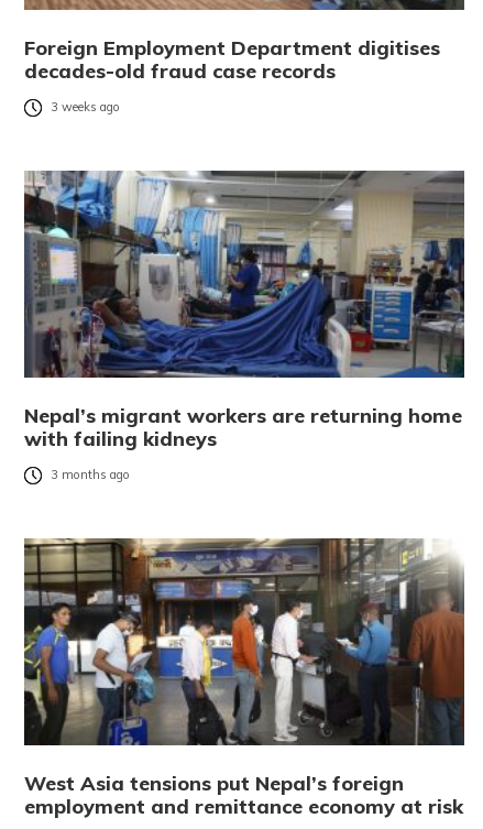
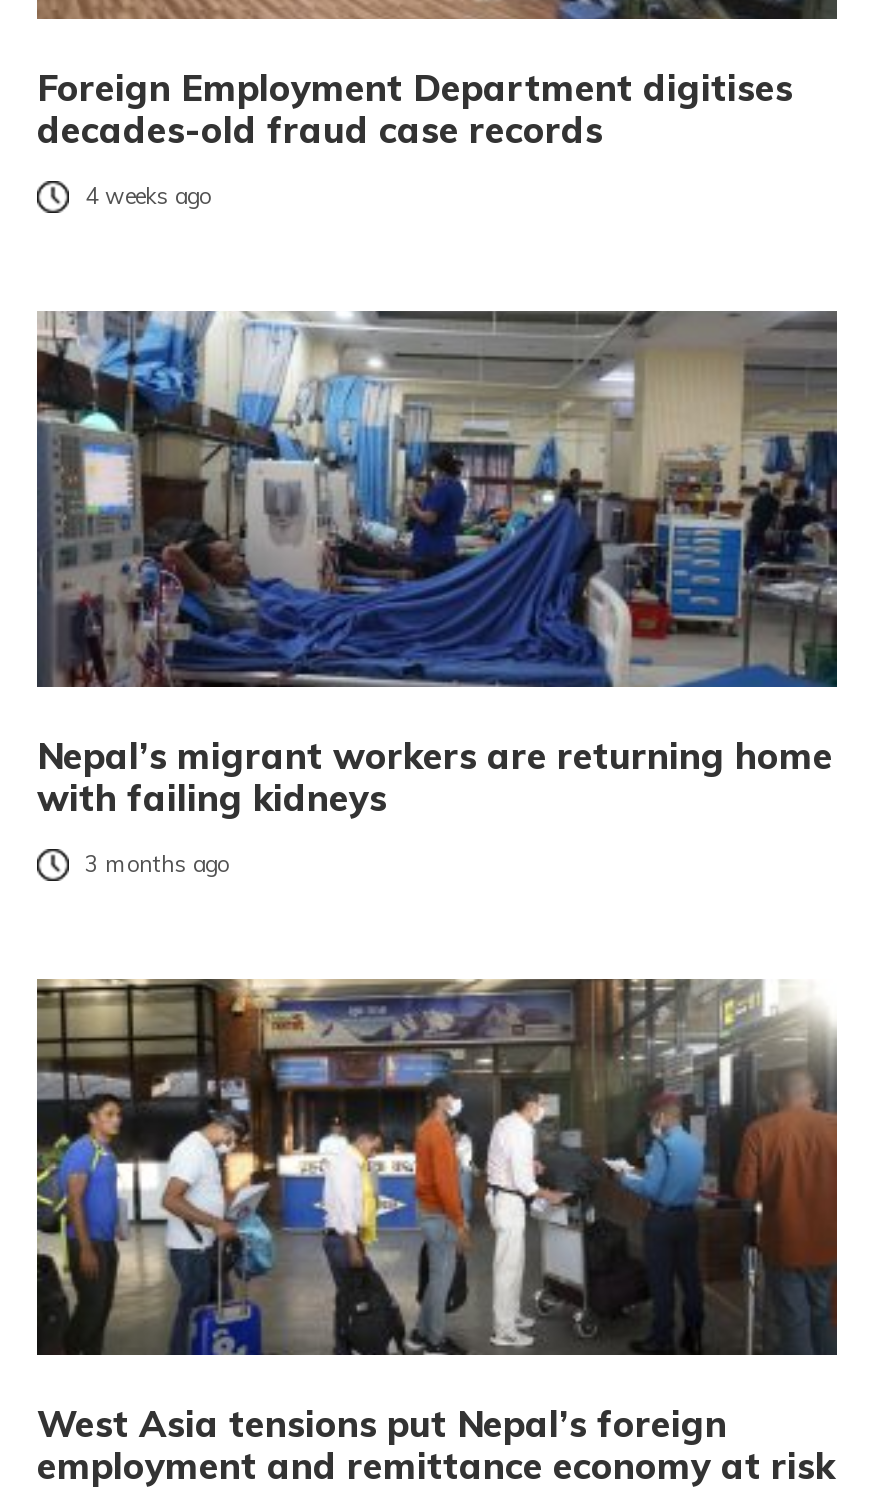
[51,100,120,115] 3 weeks ago -> [85,181,211,209] 4 weeks ago

